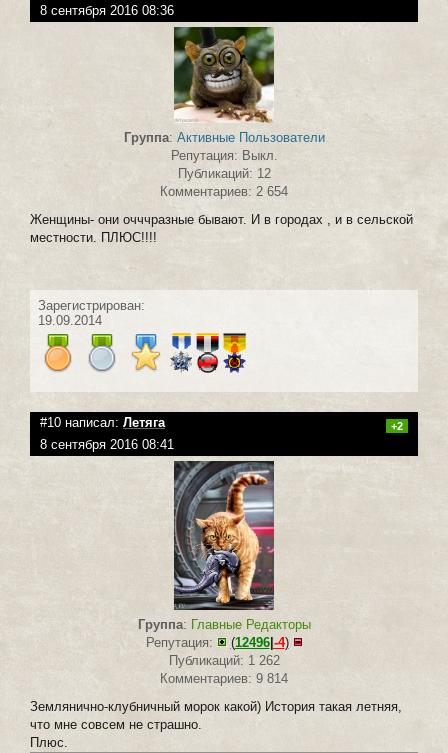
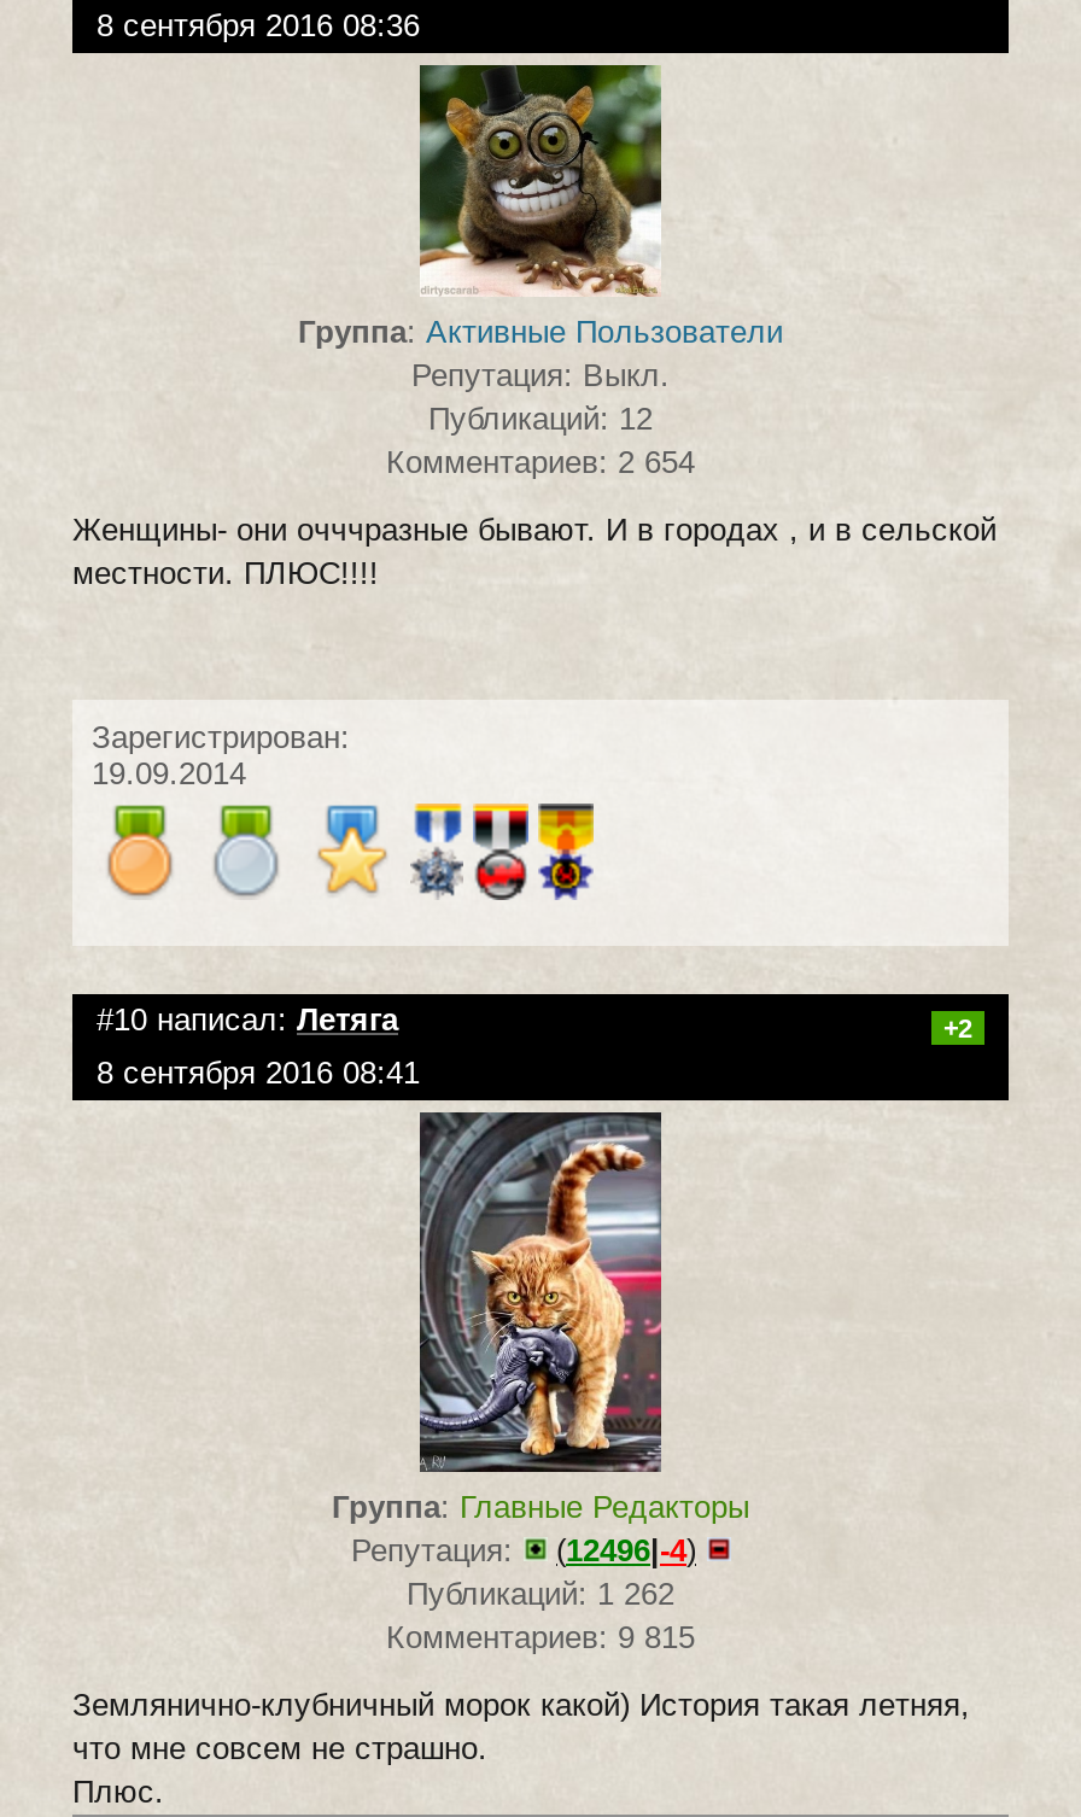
[160,671,288,686] Комментариев: 9 814 -> [386,1619,695,1655] Комментариев: 9 815

